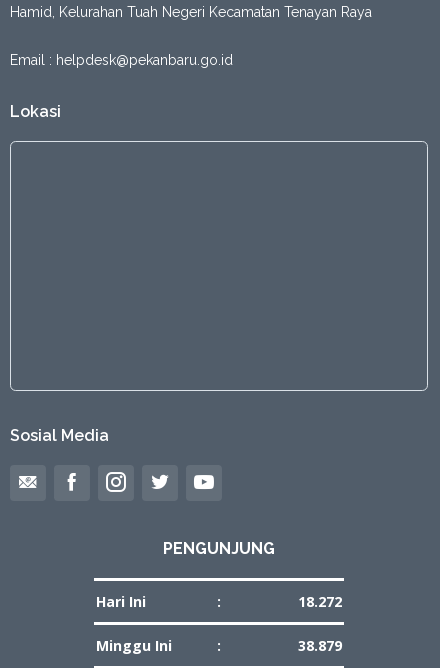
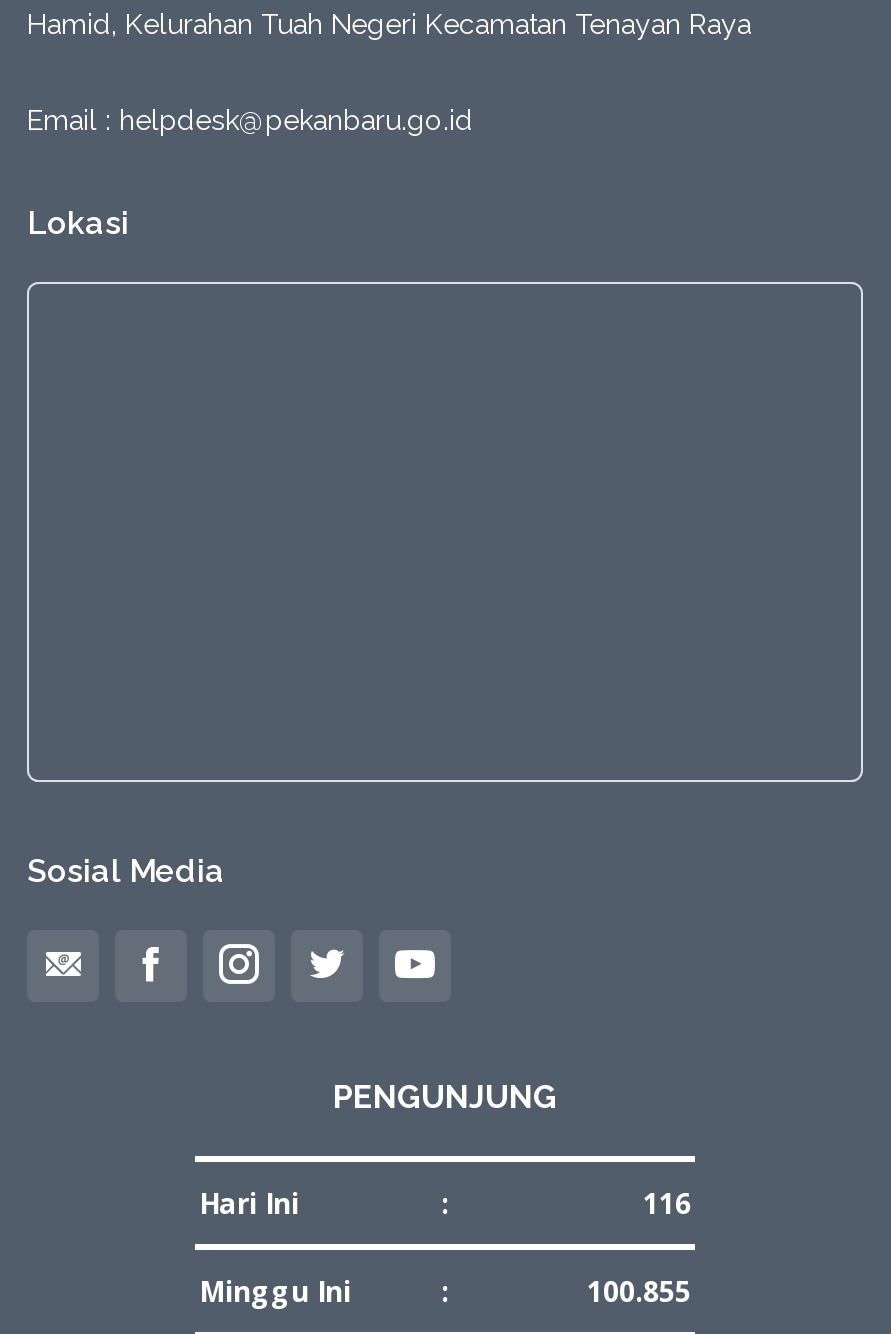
[298,592,342,611] 18.272 -> [643,1185,691,1223] 116
[298,636,342,655] 38.879 -> [587,1273,691,1311] 100.855

